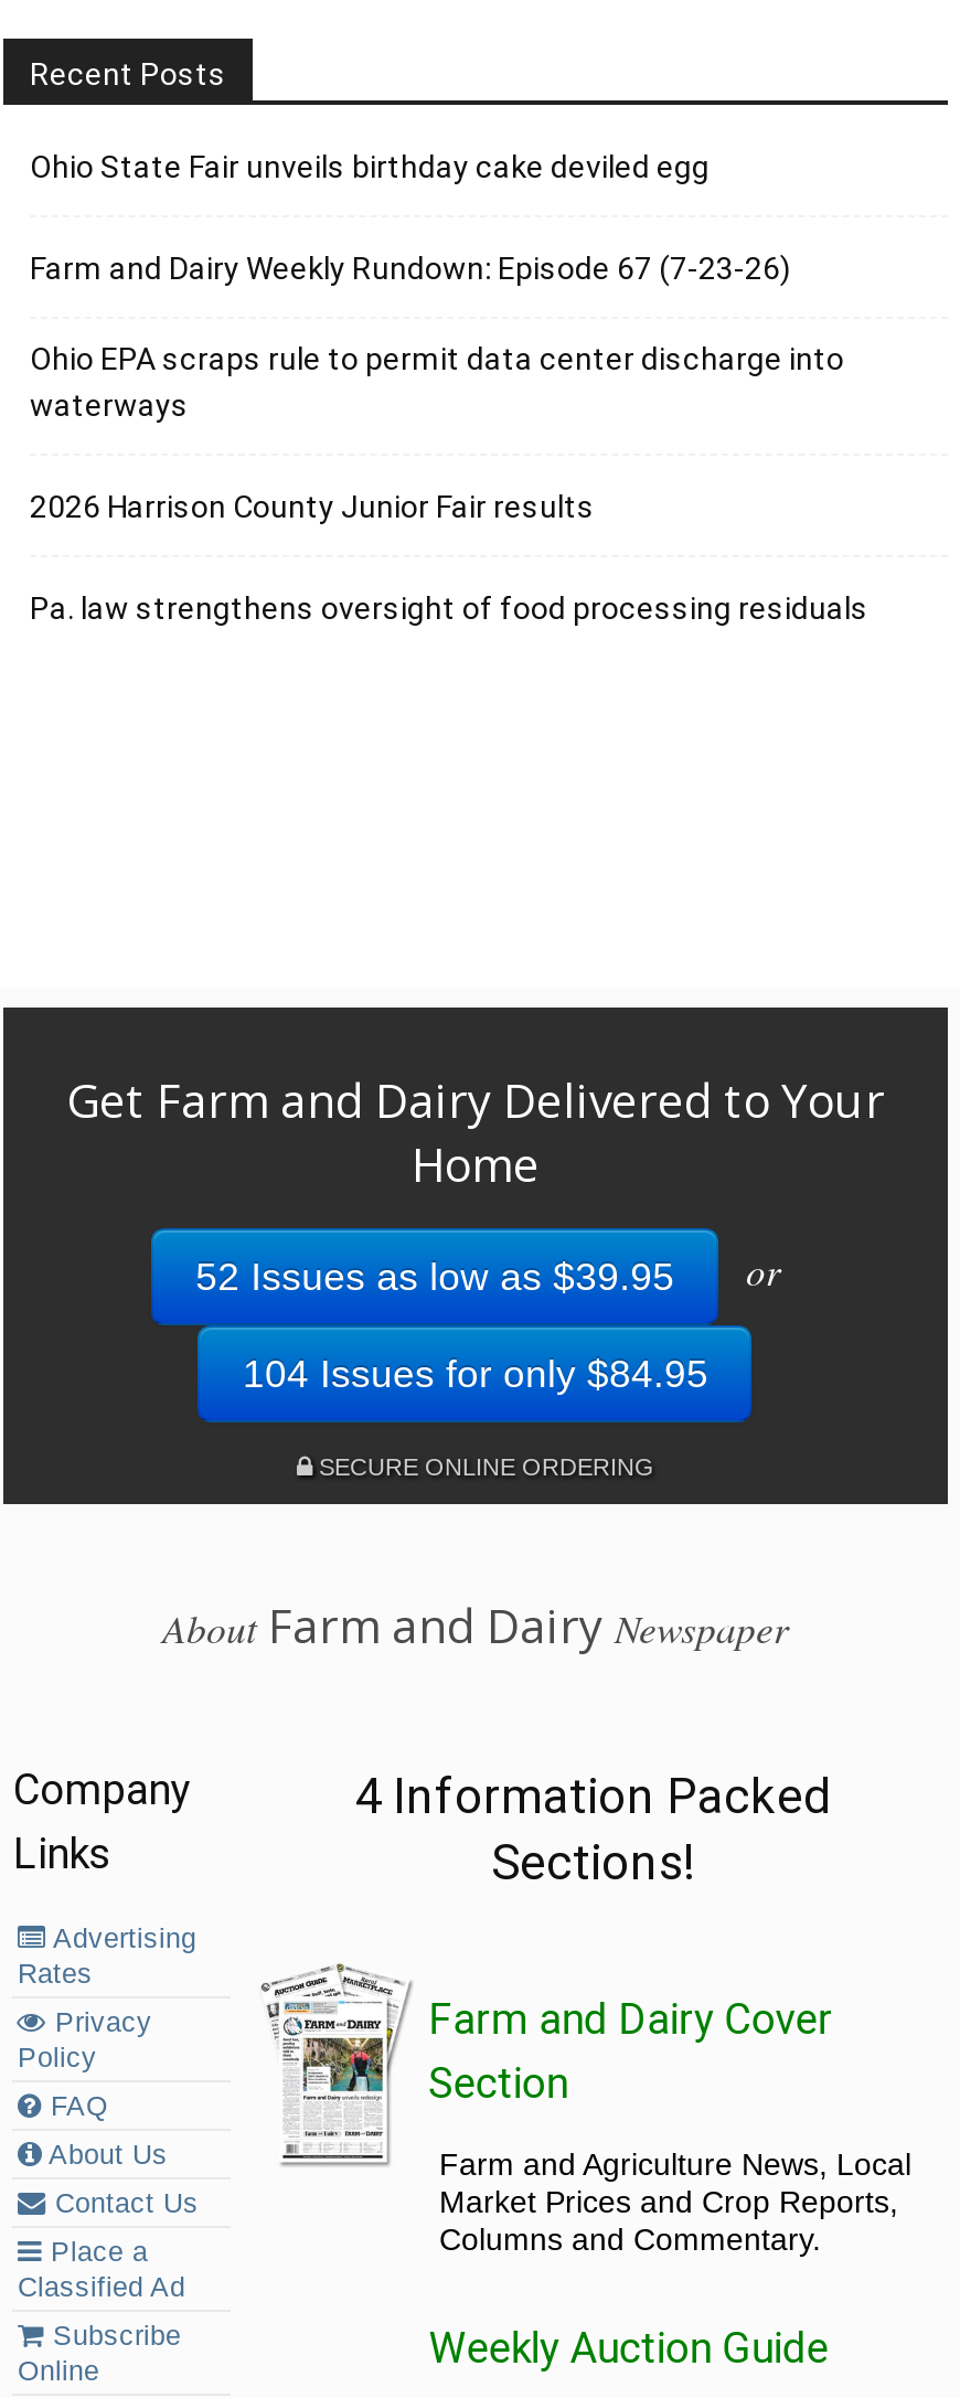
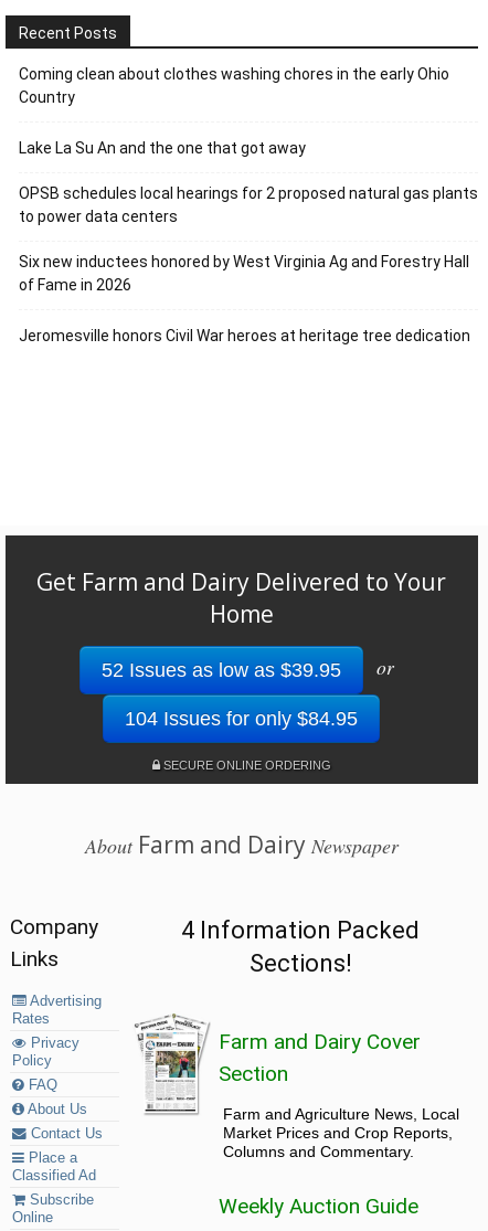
[30,149,710,184] Ohio State Fair unveils birthday cake deviled egg -> [19,65,449,106] Coming clean about clothes washing chores in the early Ohio | Country
[30,250,791,286] Farm and Dairy Weekly Rundown: Episode 67 (7-23-26) -> [19,139,306,157] Lake La Su An and the one that got away
[30,341,844,422] Ohio EPA scraps rule to permit data center discharge into | waterways -> [19,184,478,225] OPSB schedules local hearings for 2 proposed natural gas plants | to power data centers
[30,489,595,524] 2026 Harrison County Junior Fair results -> [19,253,469,294] Six new inductees honored by West Virginia Ag and Forestry Hall | of Fame in 2026
[30,590,868,625] Pa. law strengthens oversight of food processing residuals -> [19,327,470,344] Jeromesville honors Civil War heroes at heritage tree dedication

